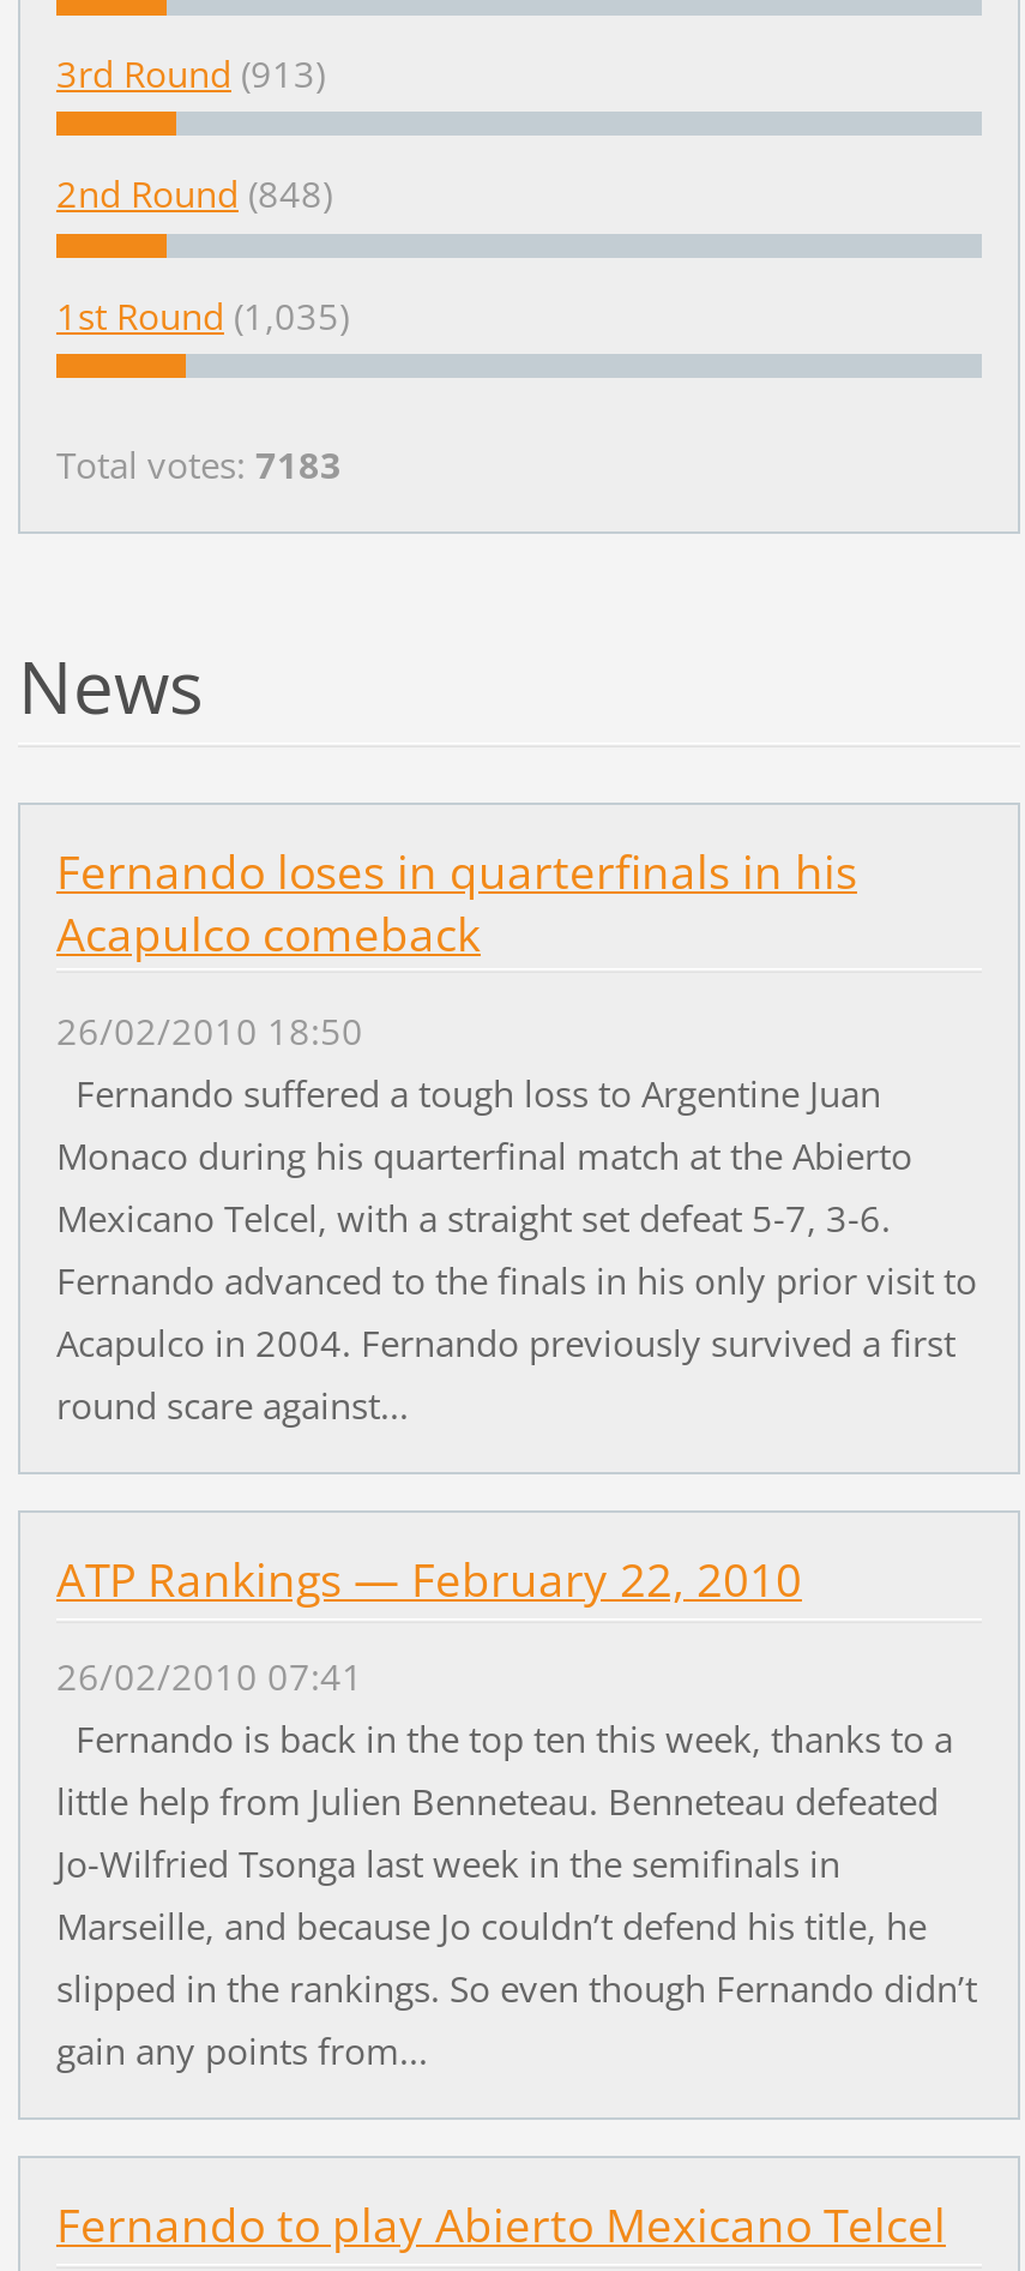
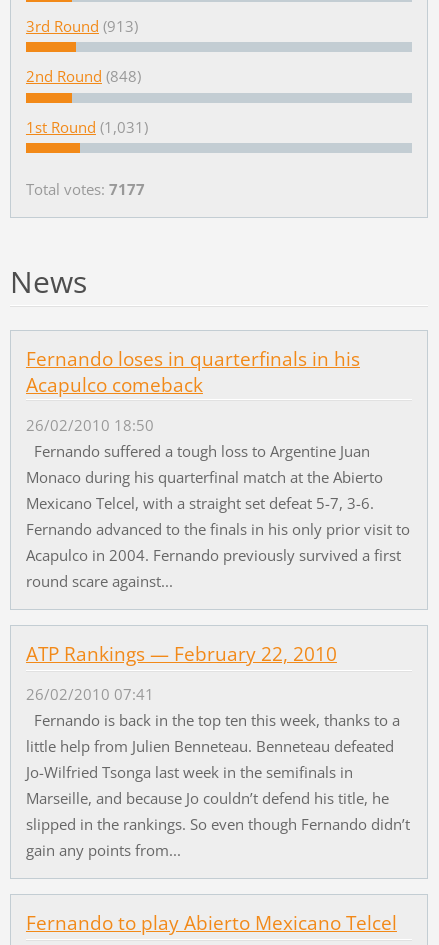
[56,291,349,339] 1st Round (1,035) -> [26,117,148,137] 1st Round (1,031)
[56,440,342,488] Total votes: 7183 -> [26,179,145,199] Total votes: 7177

